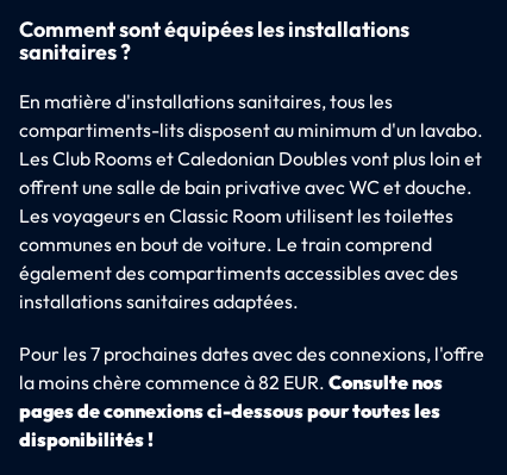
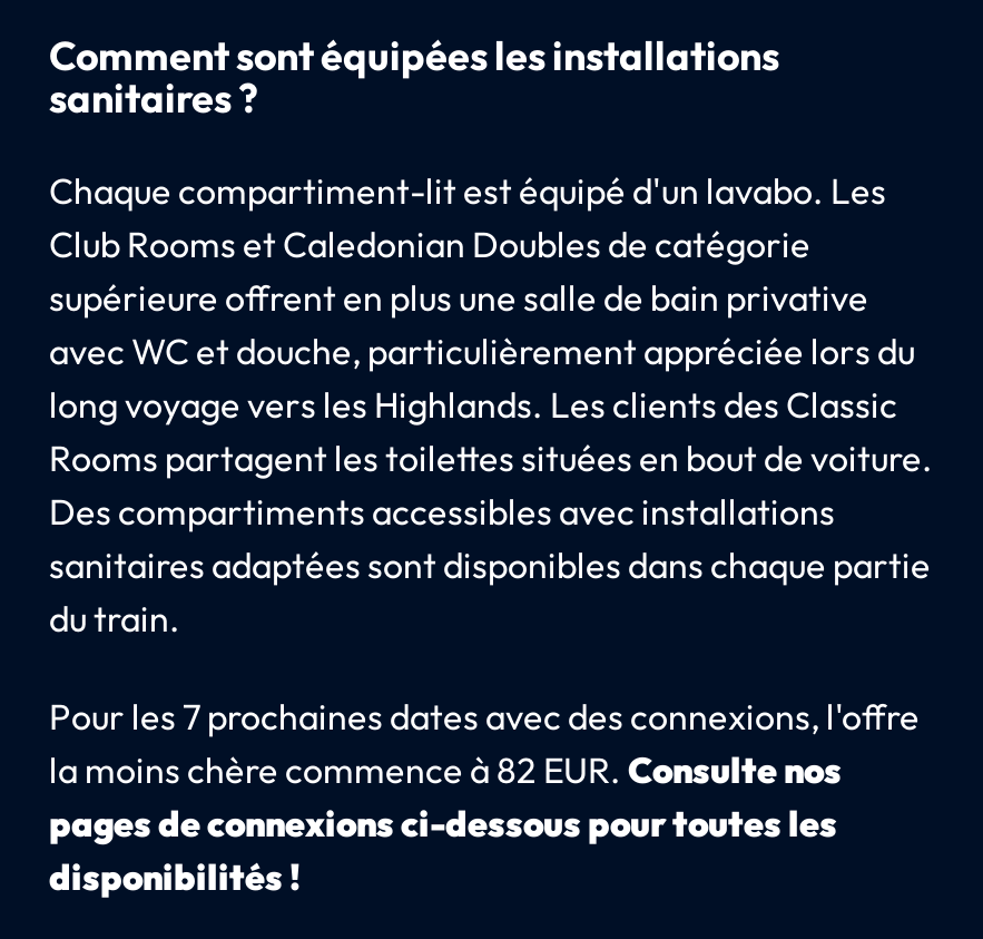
[19,89,483,313] En matière d'installations sanitaires, tous les | compartiments-lits disposent au minimum d'un lavabo. | Les Club Rooms et Caledonian Doubles vont plus loin et | offrent une salle de bain privative avec WC et douche. | Les voyageurs en Classic Room utilisent les toilettes | communes en bout de voiture. Le train comprend | également des compartiments accessibles avec des | installations sanitaires adaptées. -> [49,168,933,640] Chaque compartiment-lit est équipé d'un lavabo. Les | Club Rooms et Caledonian Doubles de catégorie | supérieure offrent en plus une salle de bain privative | avec WC et douche, particulièrement appréciée lors du | long voyage vers les Highlands. Les clients des Classic | Rooms partagent les toilettes situées en bout de voiture. | Des compartiments accessibles avec installations | sanitaires adaptées sont disponibles dans chaque partie | du train.

